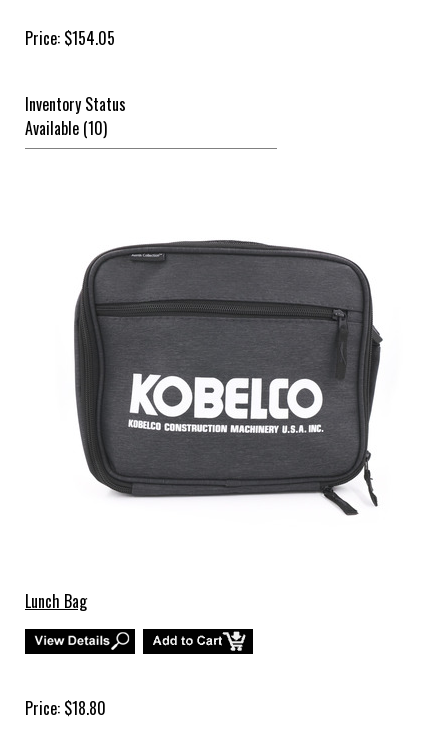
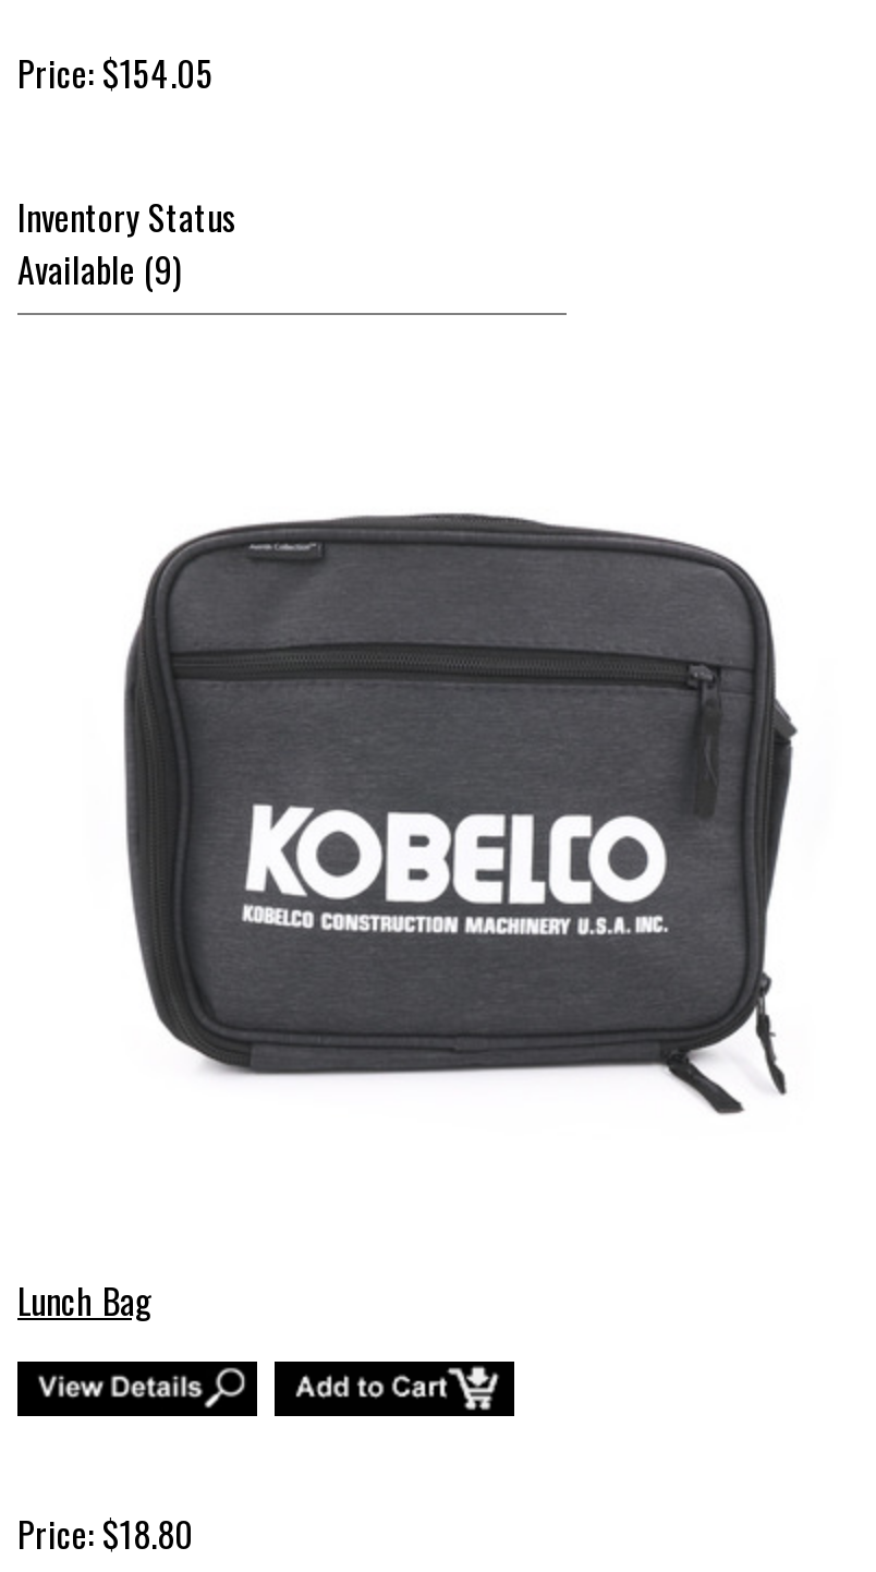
[25,116,107,140] Available (10) -> [17,243,181,295] Available (9)

